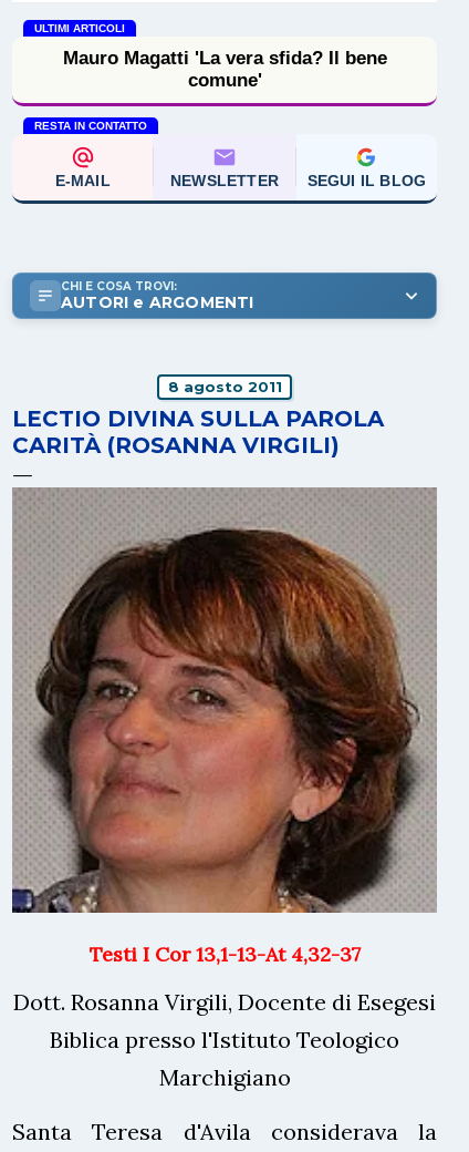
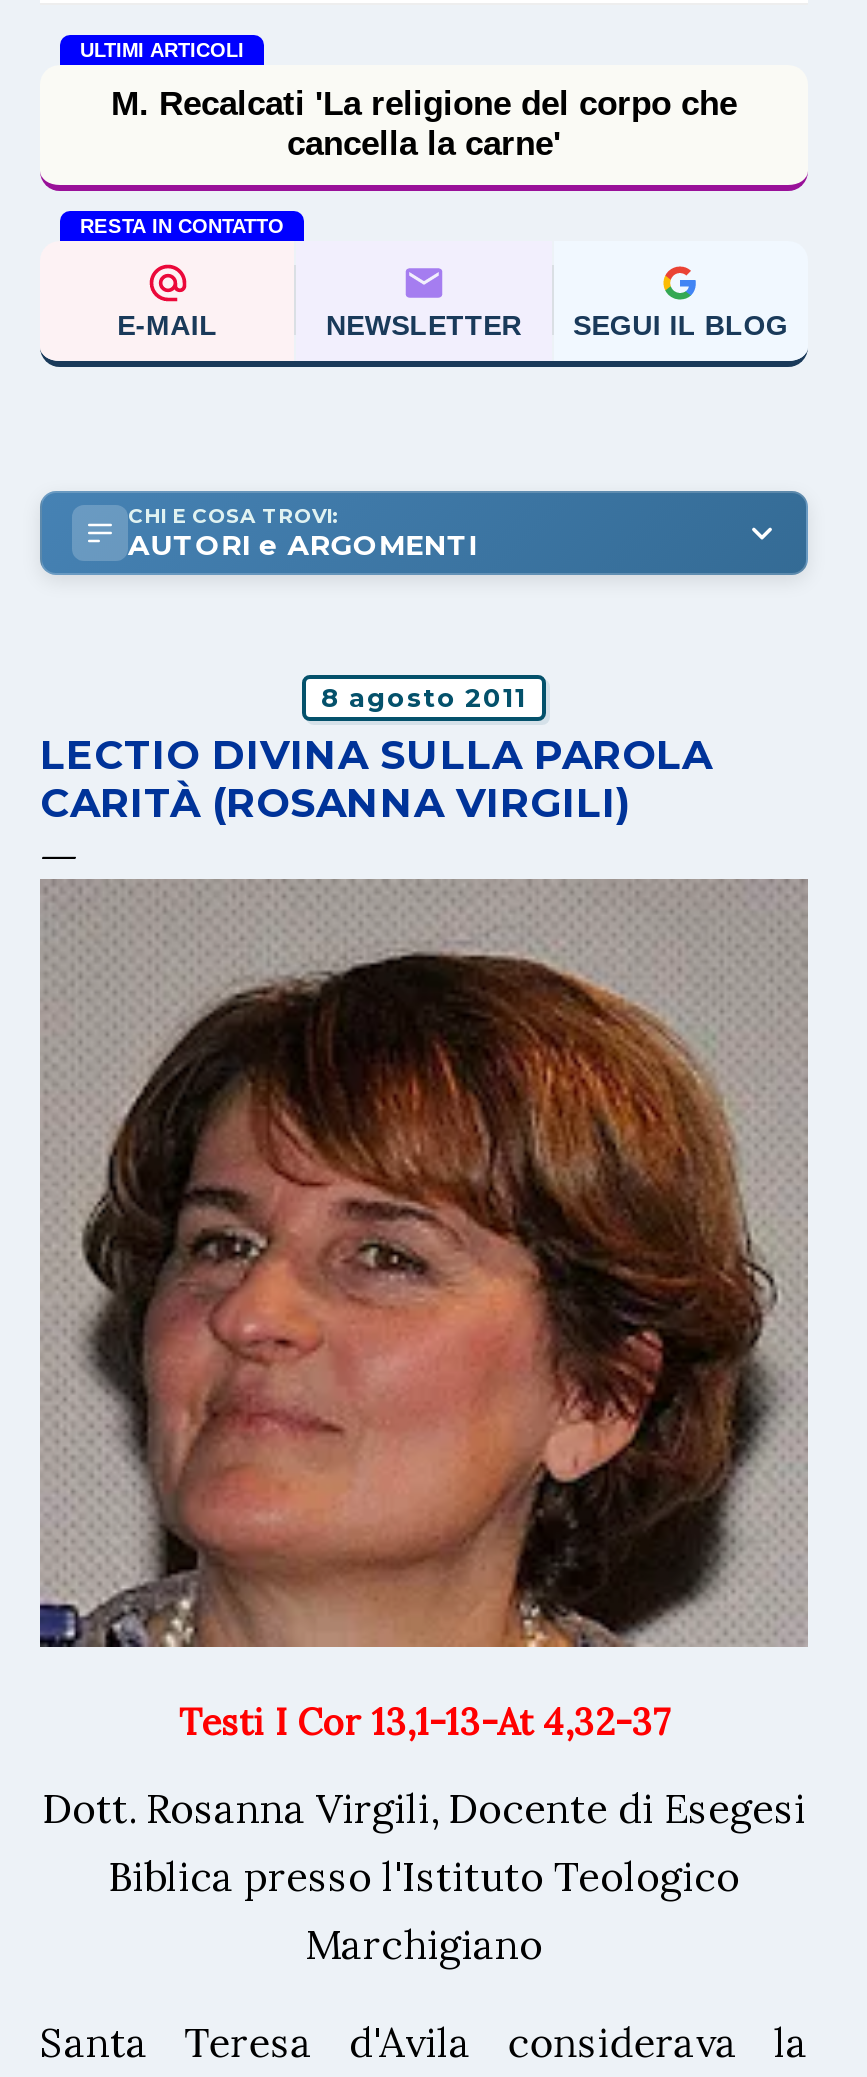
[62,48,387,91] Mauro Magatti 'La vera sfida? Il bene | comune' -> [111,85,737,163] M. Recalcati 'La religione del corpo che | cancella la carne'

